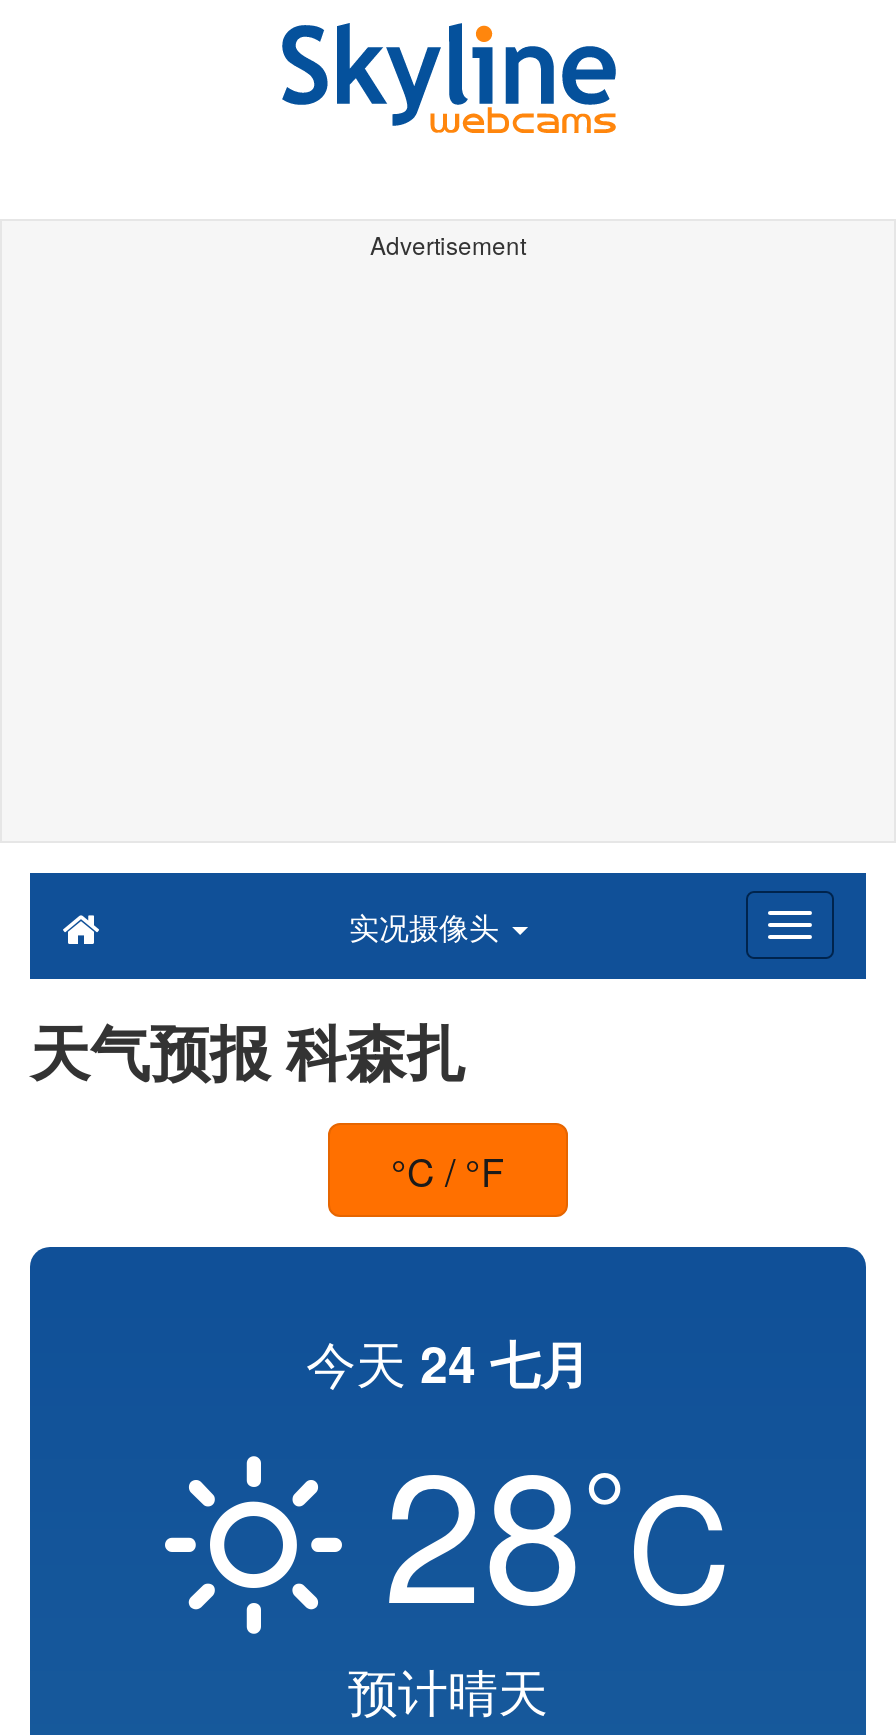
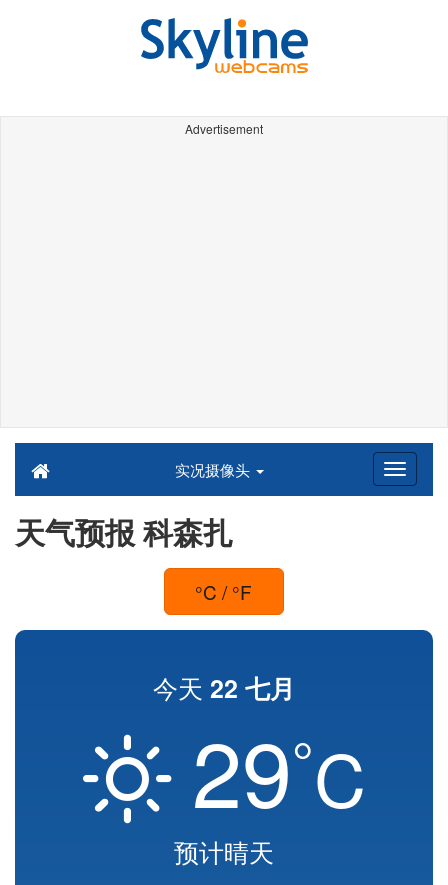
[306,1325,590,1399] 今天24 七月 -> [153,669,295,706] 今天22 七月
[383,1397,731,1655] 28°C -> [191,705,365,834] 29°C

